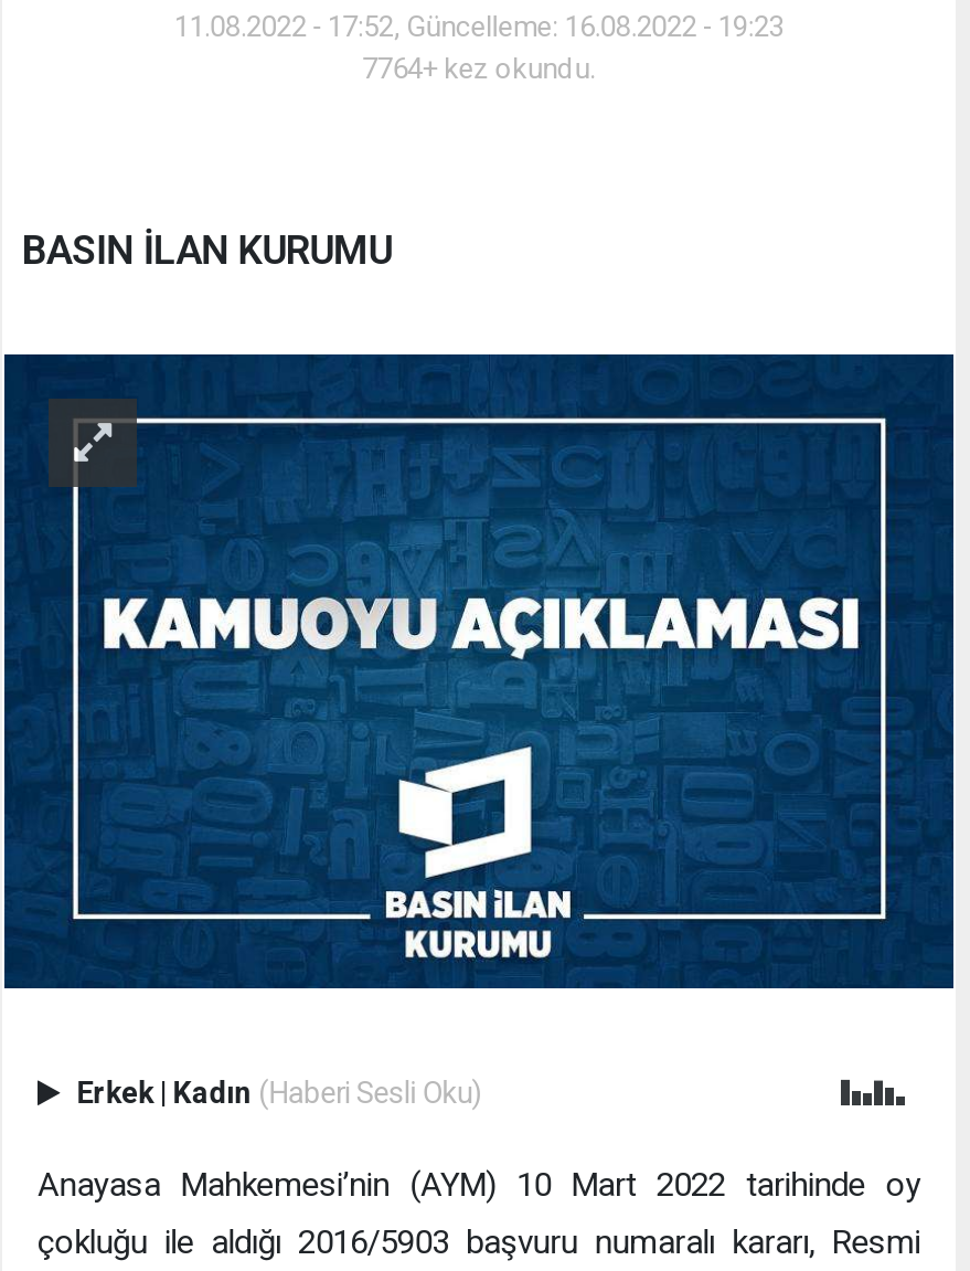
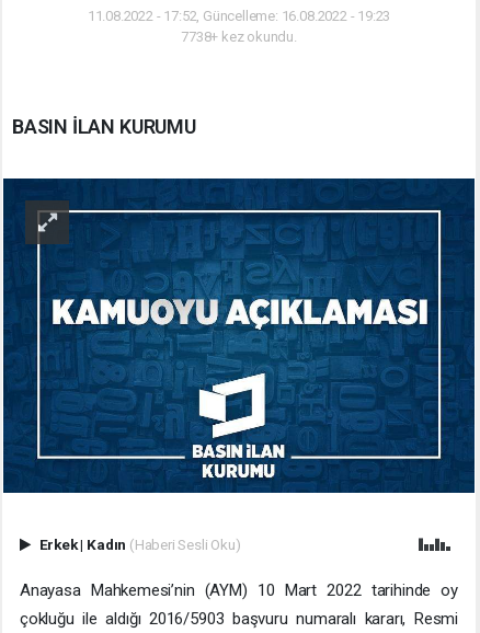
[362,52,596,85] 7764+ kez okundu. -> [181,29,297,45] 7738+ kez okundu.

